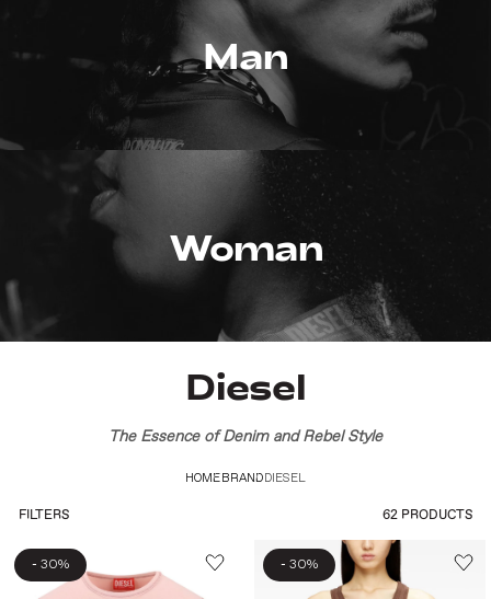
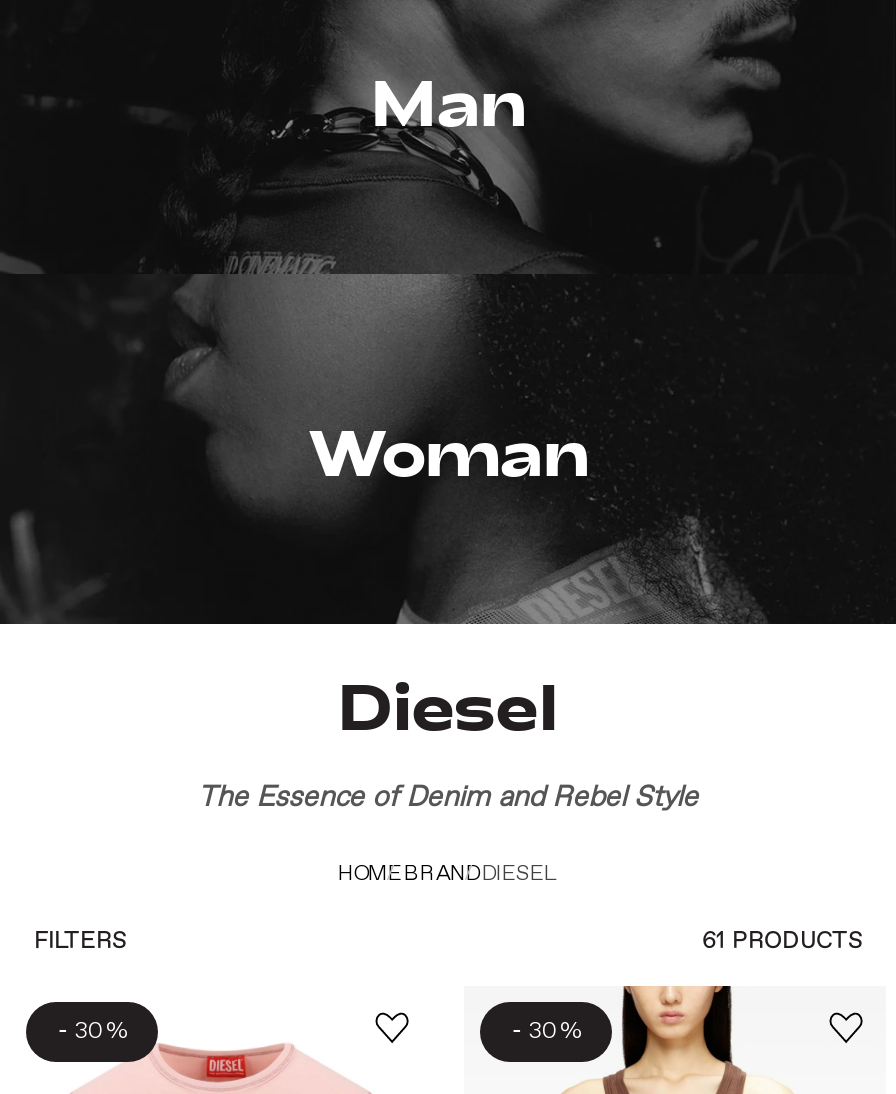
[382,507,473,523] 62 PRODUCTS -> [702,925,864,955] 61 PRODUCTS

